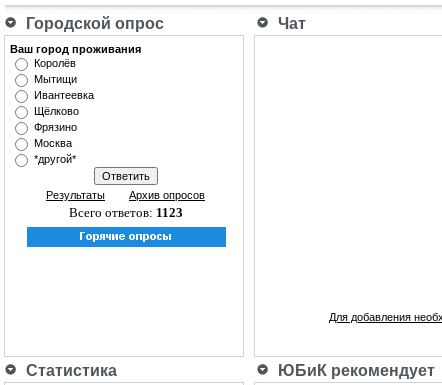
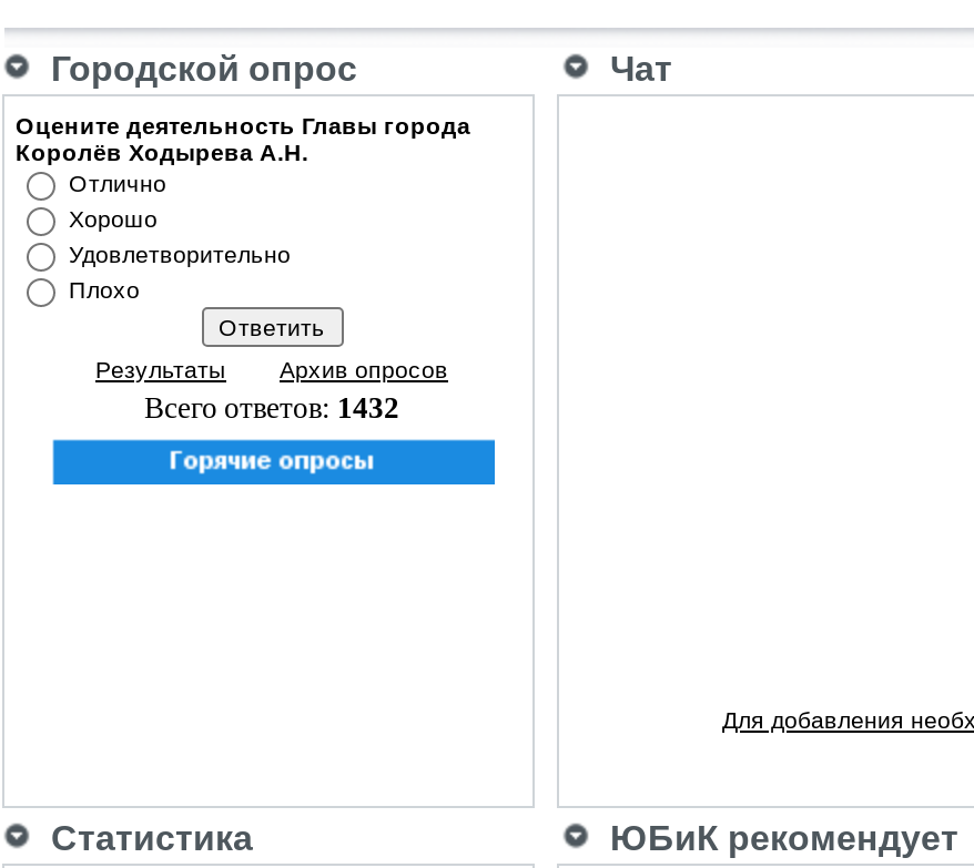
[10,43,141,165] Ваш город проживания | Королёв | Мытищи | Ивантеевка | Щёлково | Фрязино | Москва | *другой* -> [16,112,470,303] Оцените деятельность Главы города | Королёв Ходырева А.Н. | Отлично | Хорошо | Удовлетворительно | Плохо
moved [46,189,205,201] -> [95,356,448,382]: Результаты | Архив опросов
[68,205,182,220] Всего ответов: 1123 -> [144,391,399,425] Всего ответов: 1432

